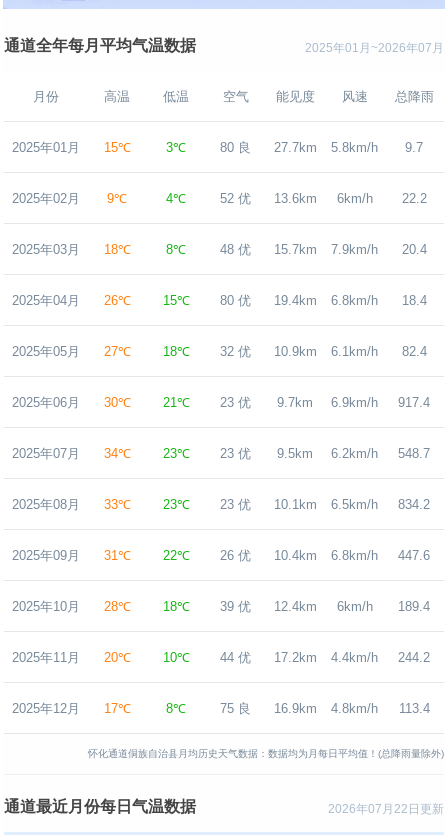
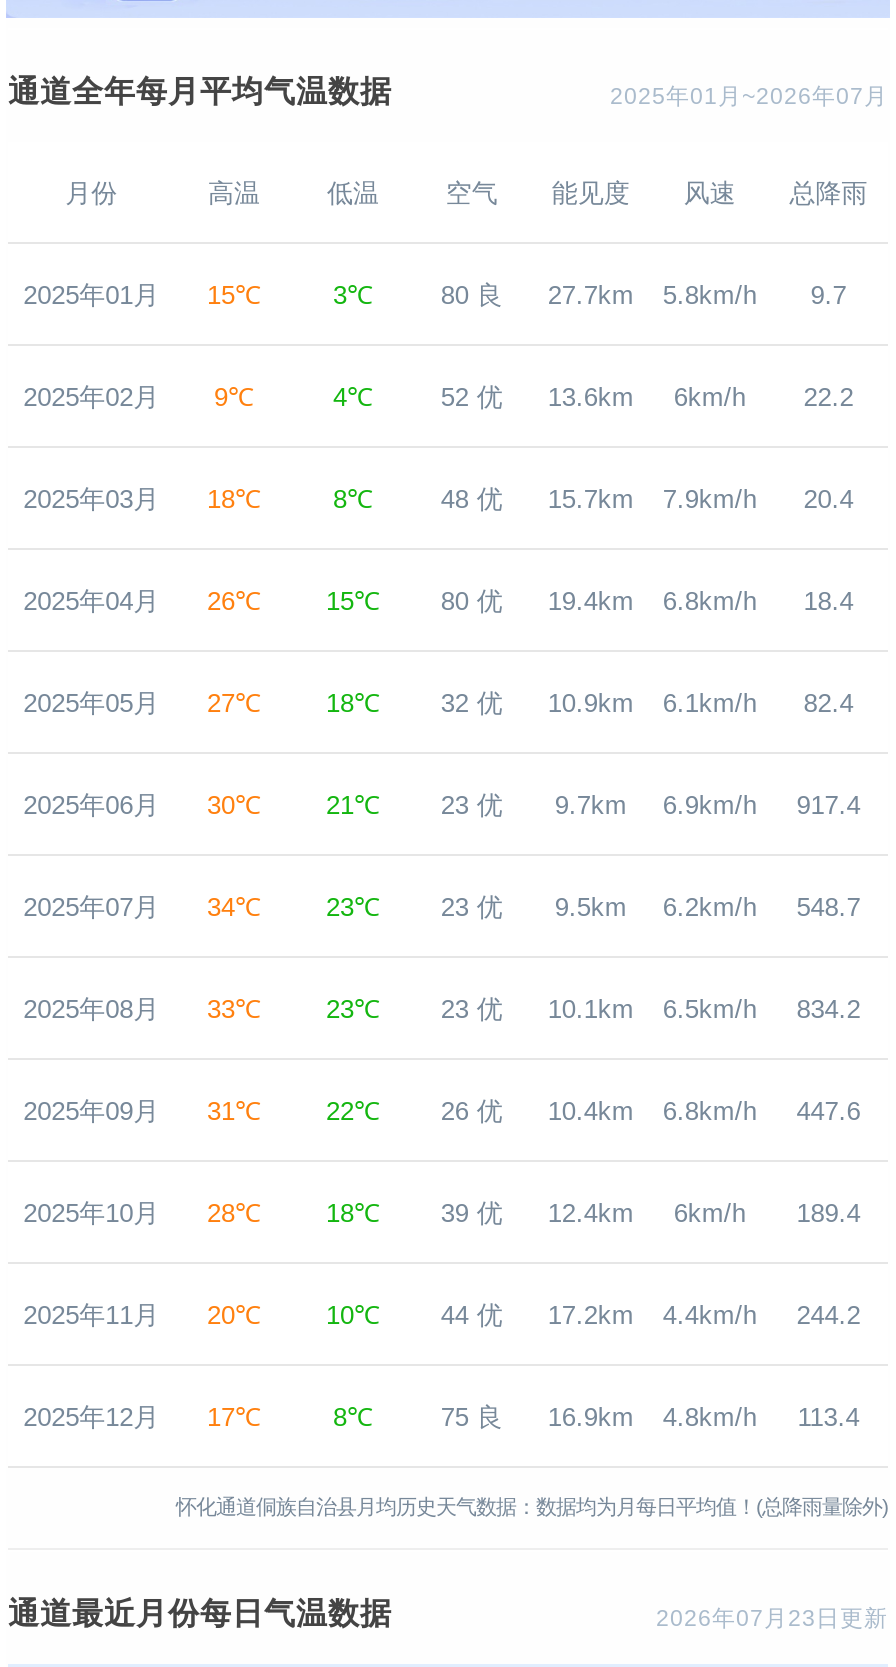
[328,802,444,815] 2026年07月22日更新 -> [656,1604,888,1630] 2026年07月23日更新

